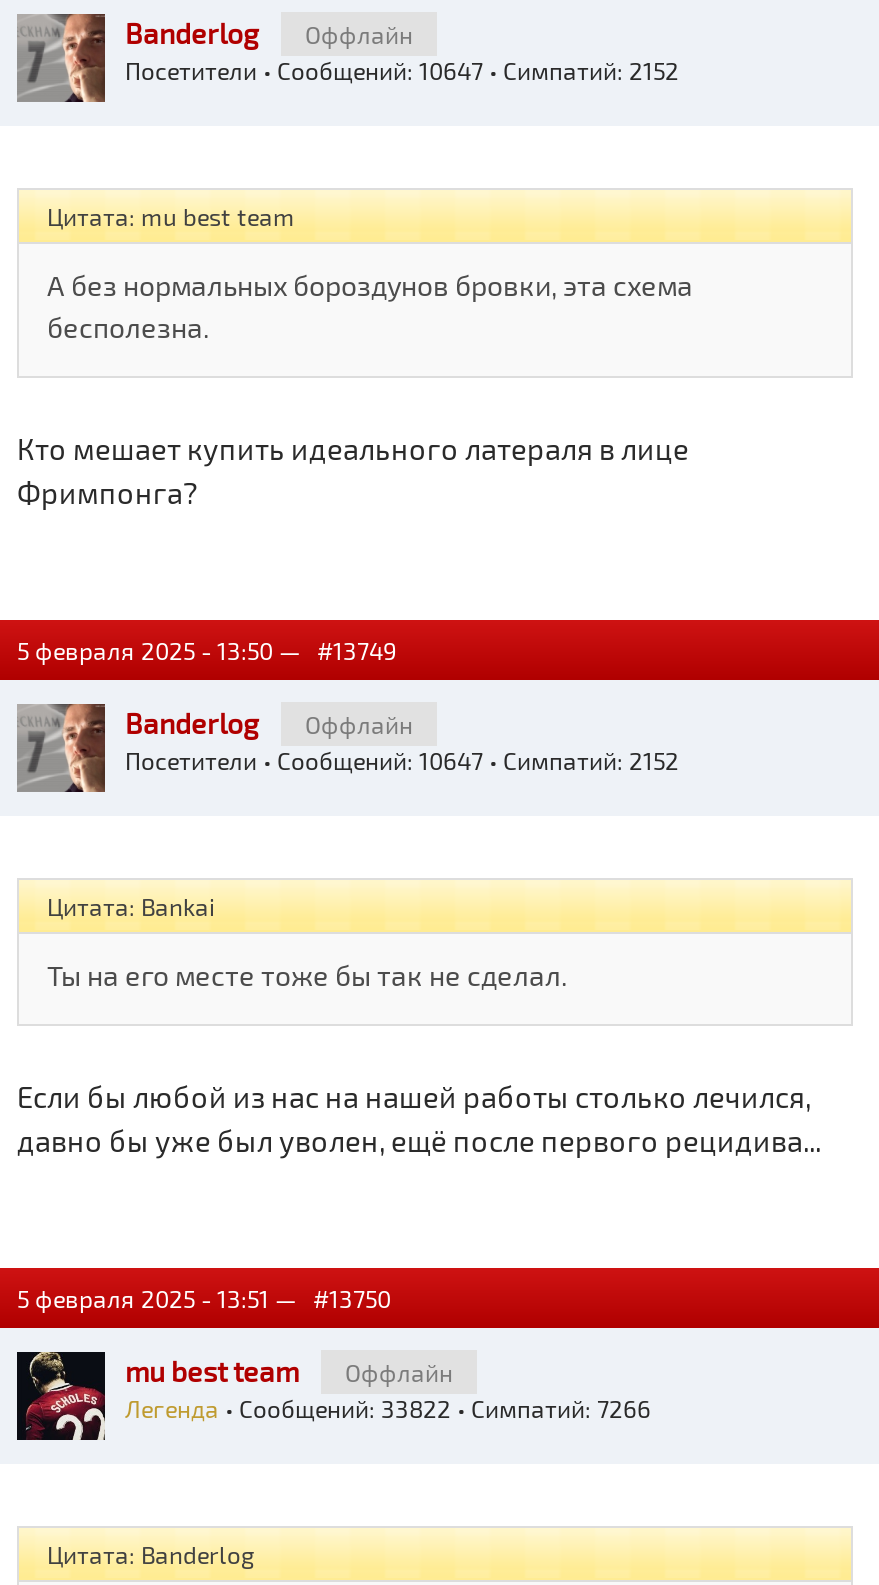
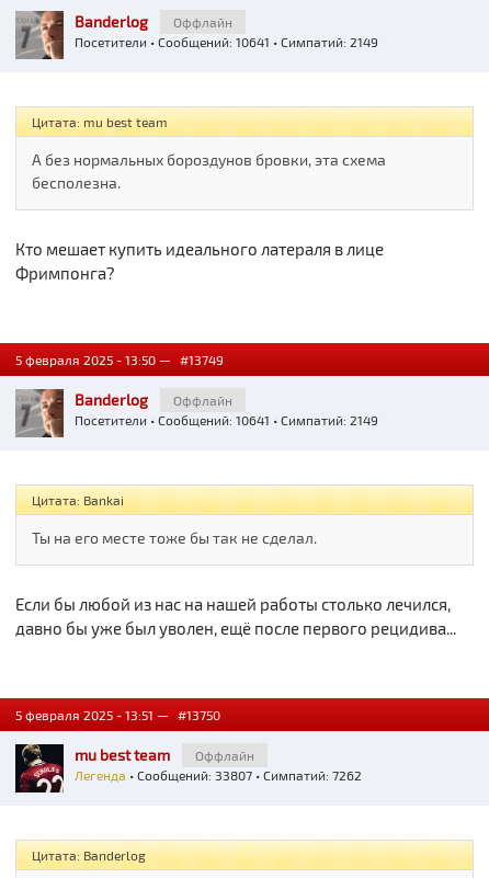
[125,56,679,84] Посетители • Сообщений: 10647 • Симпатий: 2152 -> [75,34,378,49] Посетители • Сообщений: 10641 • Симпатий: 2149
[125,746,679,774] Посетители • Сообщений: 10647 • Симпатий: 2152 -> [75,412,378,427] Посетители • Сообщений: 10641 • Симпатий: 2149
[125,1394,651,1422] Легенда • Сообщений: 33822 • Симпатий: 7266 -> [75,767,362,783] Легенда • Сообщений: 33807 • Симпатий: 7262

